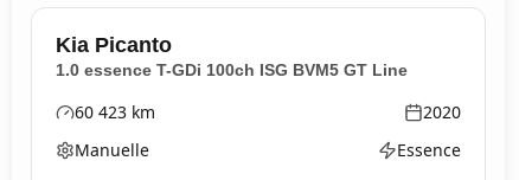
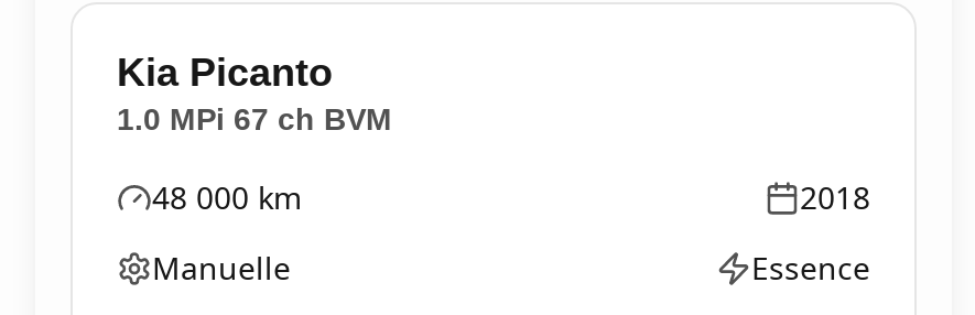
[56,59,408,79] 1.0 essence T-GDi 100ch ISG BVM5 GT Line -> [117,99,392,137] 1.0 MPi 67 ch BVM
[75,102,155,122] 60 423 km -> [152,178,302,216] 48 000 km
[423,102,461,122] 2020 -> [800,178,870,216] 2018

